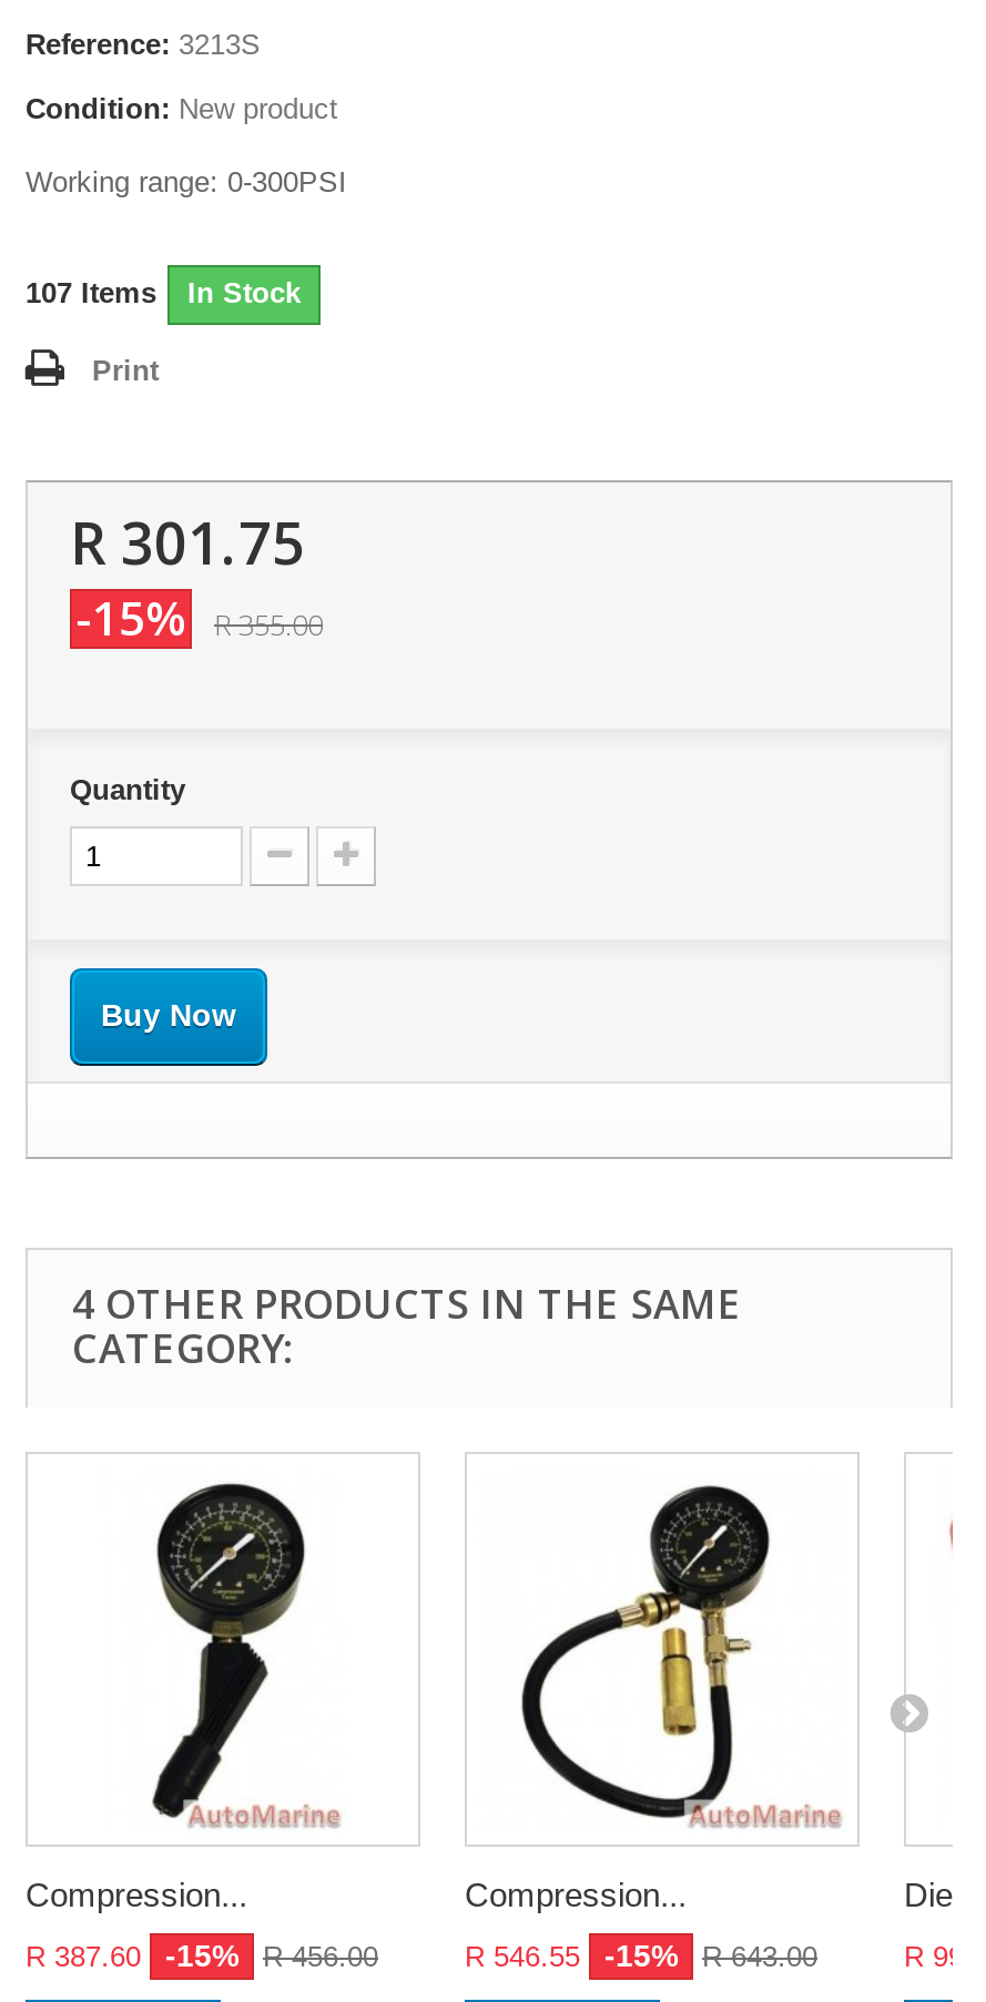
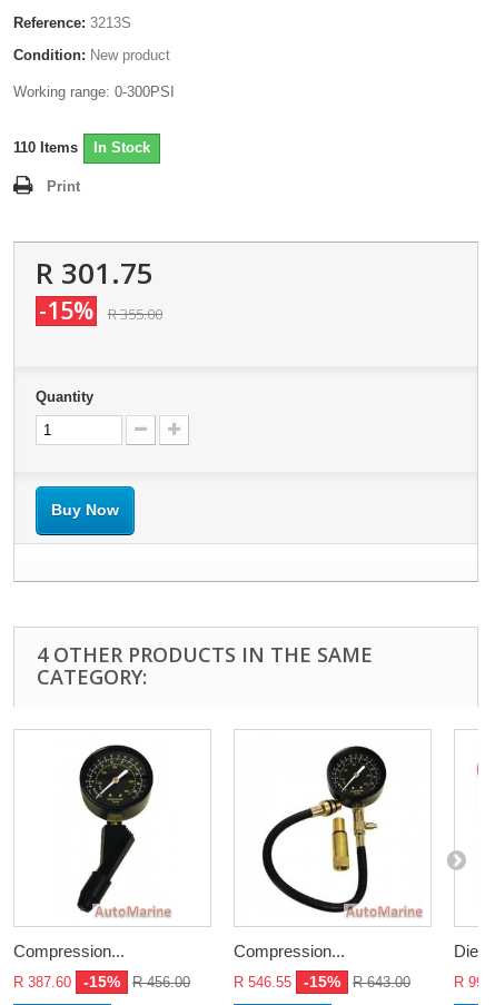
[26,276,301,309] 107 Items In Stock -> [13,139,150,156] 110 Items In Stock

